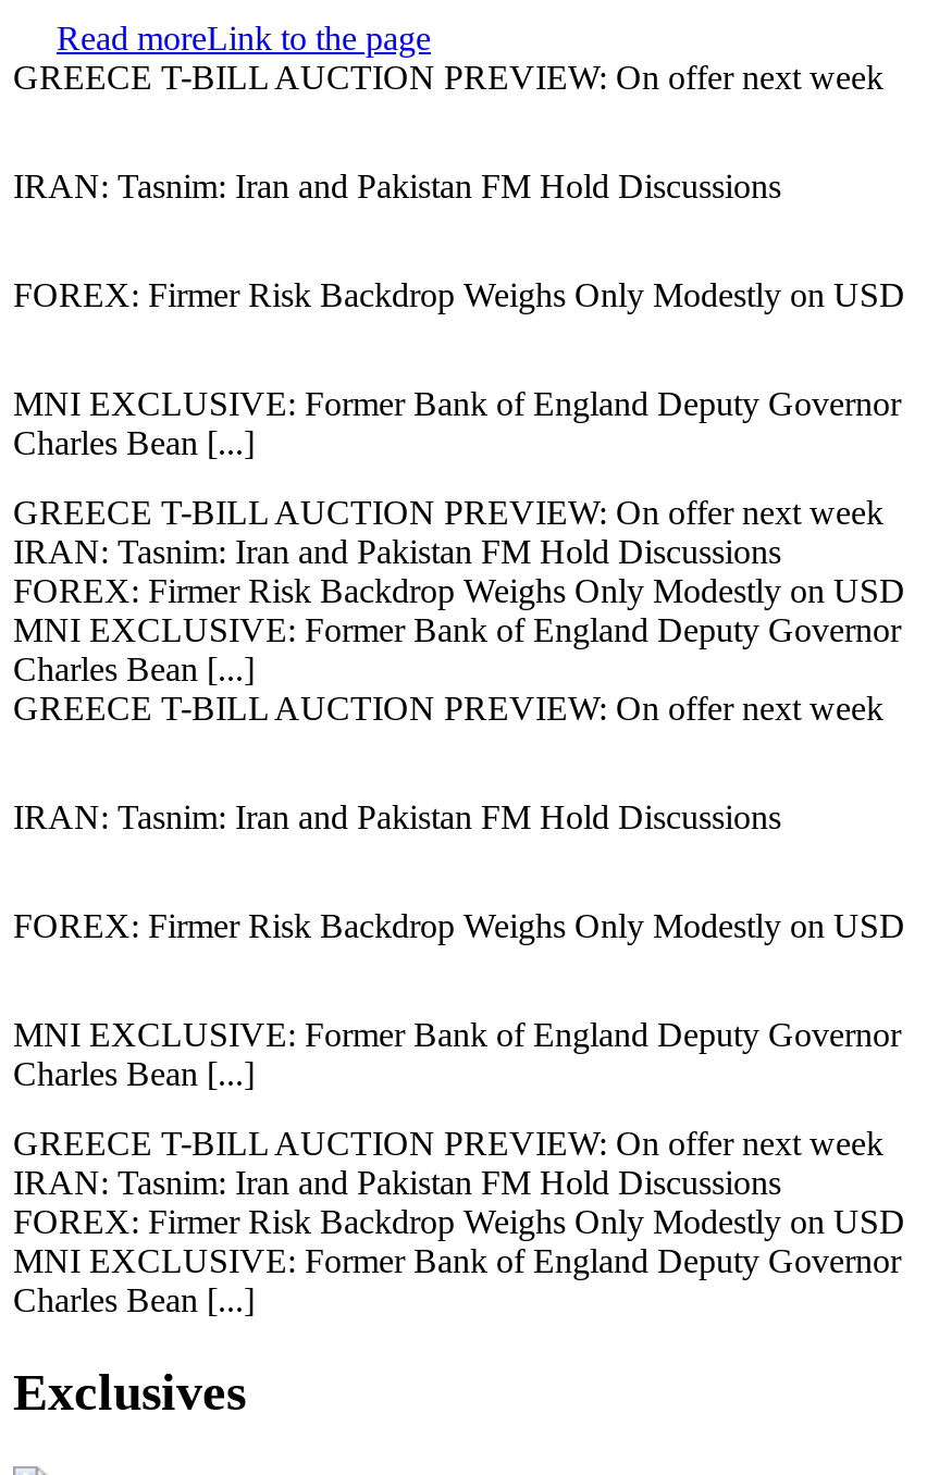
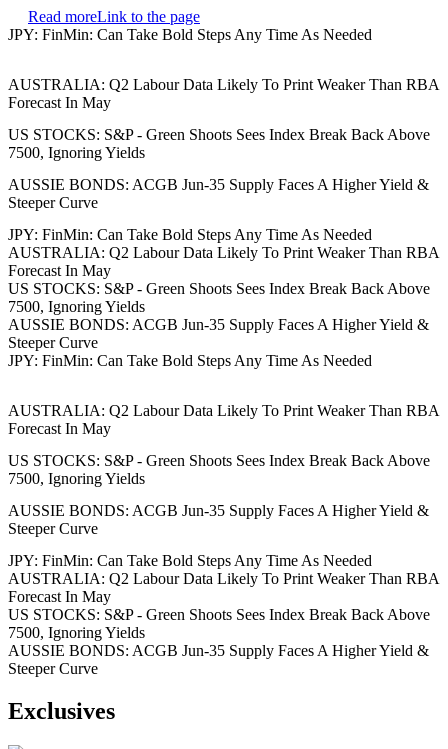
[13,59,883,96] GREECE T-BILL AUCTION PREVIEW: On offer next week -> [8,26,372,43] JPY: FinMin: Can Take Bold Steps Any Time As Needed
[13,168,781,205] IRAN: Tasnim: Iran and Pakistan FM Hold Discussions -> [8,76,439,111] AUSTRALIA: Q2 Labour Data Likely To Print Weaker Than RBA | Forecast In May
[13,277,905,314] FOREX: Firmer Risk Backdrop Weighs Only Modestly on USD -> [8,126,430,161] US STOCKS: S&P - Green Shoots Sees Index Break Back Above | 7500, Ignoring Yields
[13,386,901,462] MNI EXCLUSIVE: Former Bank of England Deputy Governor | Charles Bean [...] -> [8,176,429,211] AUSSIE BONDS: ACGB Jun-35 Supply Faces A Higher Yield & | Steeper Curve
[13,494,905,727] GREECE T-BILL AUCTION PREVIEW: On offer next week | IRAN: Tasnim: Iran and Pakistan FM Hold Discussions | FOREX: Firmer Risk Backdrop Weighs Only Modestly on USD | MNI EXCLUSIVE: Former Bank of England Deputy Governor | Charles Bean [...] | GREECE T-BILL AUCTION PREVIEW: On offer next week -> [8,226,439,369] JPY: FinMin: Can Take Bold Steps Any Time As Needed | AUSTRALIA: Q2 Labour Data Likely To Print Weaker Than RBA | Forecast In May | US STOCKS: S&P - Green Shoots Sees Index Break Back Above | 7500, Ignoring Yields | AUSSIE BONDS: ACGB Jun-35 Supply Faces A Higher Yield & | Steeper Curve | JPY: FinMin: Can Take Bold Steps Any Time As Needed
[13,799,781,836] IRAN: Tasnim: Iran and Pakistan FM Hold Discussions -> [8,402,439,437] AUSTRALIA: Q2 Labour Data Likely To Print Weaker Than RBA | Forecast In May
[13,908,905,945] FOREX: Firmer Risk Backdrop Weighs Only Modestly on USD -> [8,452,430,487] US STOCKS: S&P - Green Shoots Sees Index Break Back Above | 7500, Ignoring Yields
[13,1016,901,1093] MNI EXCLUSIVE: Former Bank of England Deputy Governor | Charles Bean [...] -> [8,502,429,537] AUSSIE BONDS: ACGB Jun-35 Supply Faces A Higher Yield & | Steeper Curve
[13,1125,905,1319] GREECE T-BILL AUCTION PREVIEW: On offer next week | IRAN: Tasnim: Iran and Pakistan FM Hold Discussions | FOREX: Firmer Risk Backdrop Weighs Only Modestly on USD | MNI EXCLUSIVE: Former Bank of England Deputy Governor | Charles Bean [...] -> [8,552,439,677] JPY: FinMin: Can Take Bold Steps Any Time As Needed | AUSTRALIA: Q2 Labour Data Likely To Print Weaker Than RBA | Forecast In May | US STOCKS: S&P - Green Shoots Sees Index Break Back Above | 7500, Ignoring Yields | AUSSIE BONDS: ACGB Jun-35 Supply Faces A Higher Yield & | Steeper Curve

